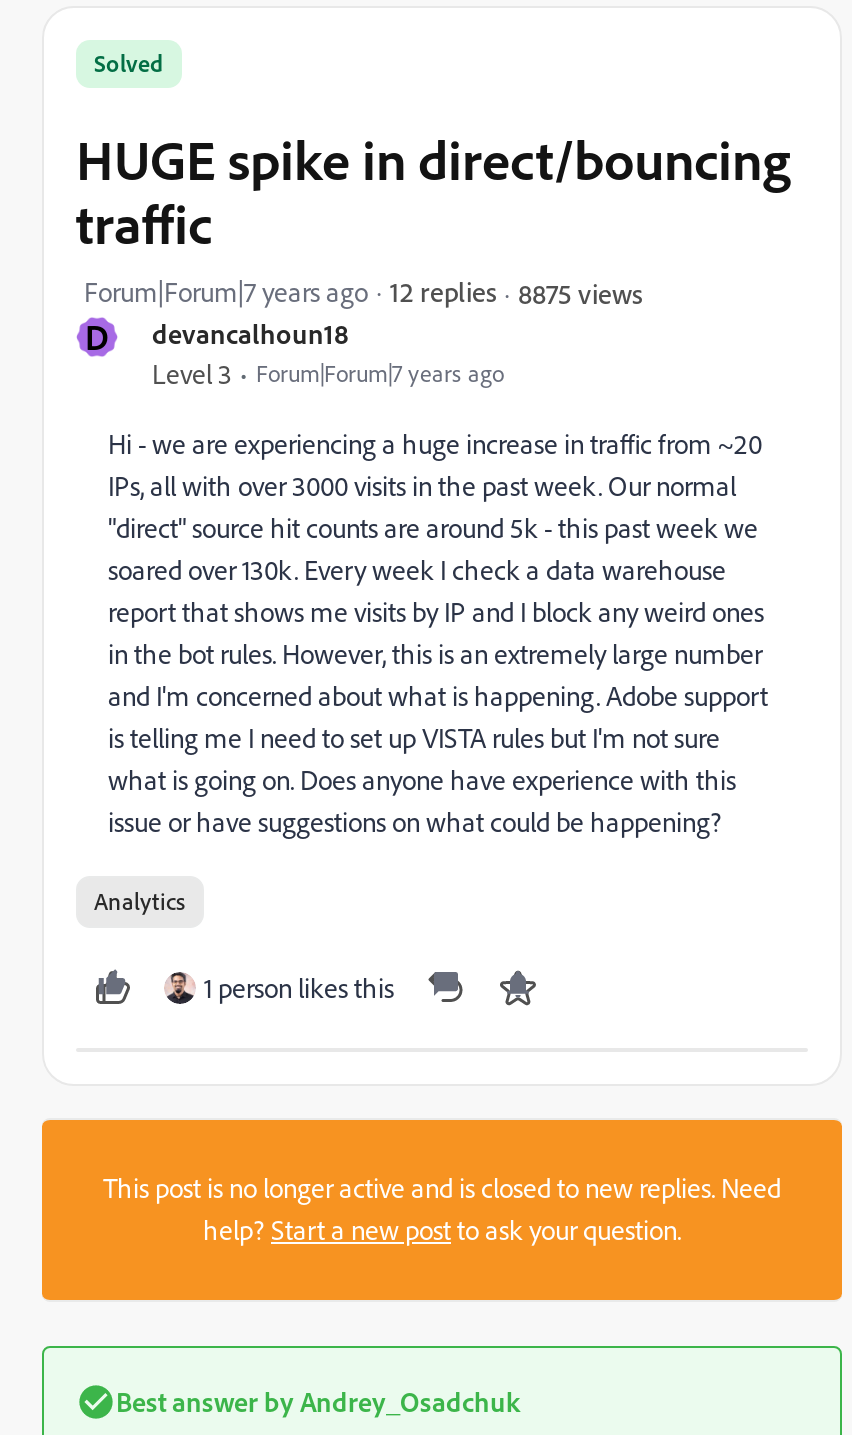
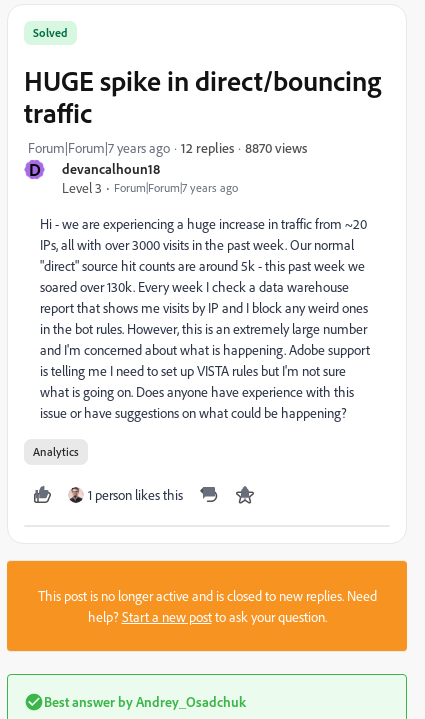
[518,275,642,309] 8875 views -> [245,138,307,155] 8870 views

